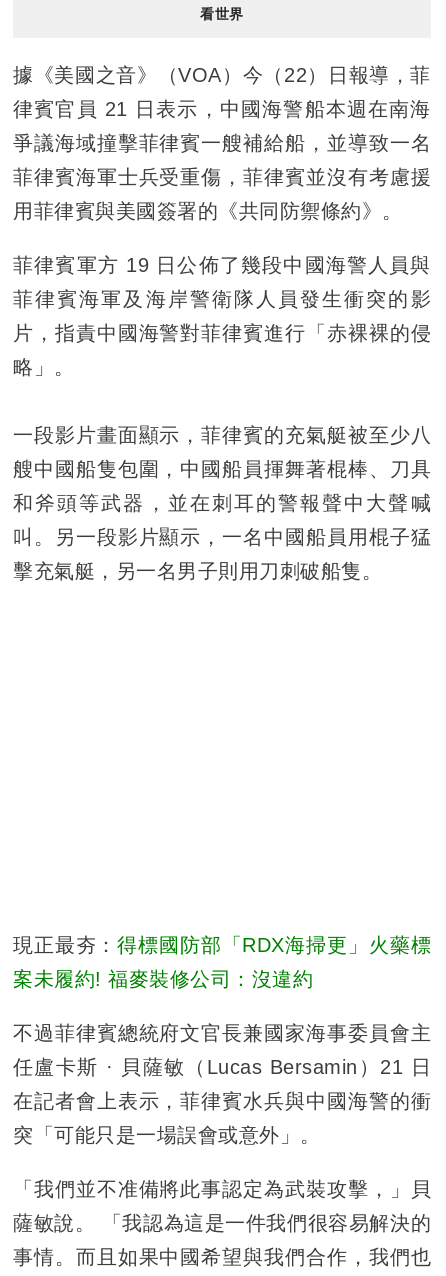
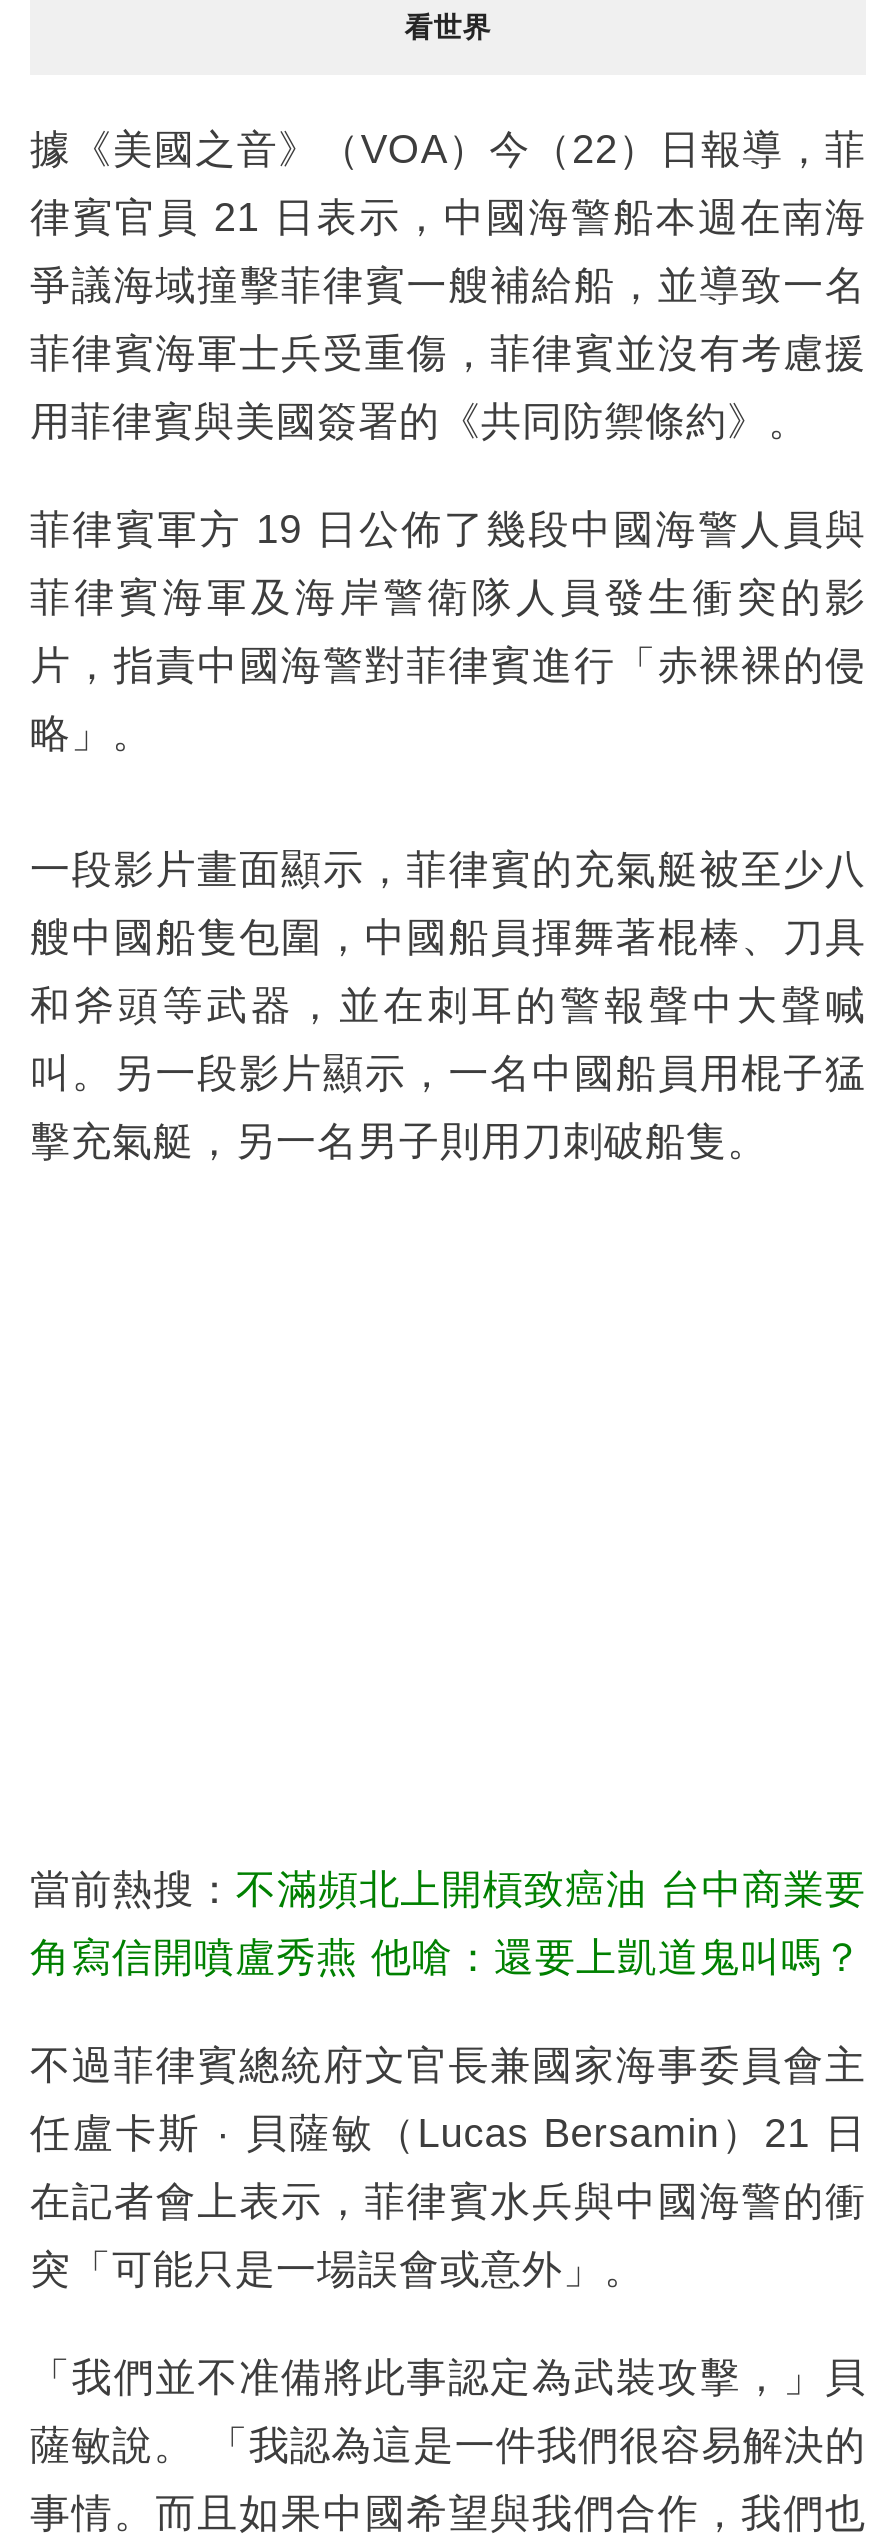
[13,934,431,956] 現正最夯：得標國防部「RDX海掃更」火藥標 -> [30,1866,866,1910] 當前熱搜：不滿頻北上開槓致癌油 台中商業要
[13,968,313,990] 案未履約! 福麥裝修公司：沒違約 -> [30,1934,863,1978] 角寫信開噴盧秀燕 他嗆：還要上凱道鬼叫嗎？

